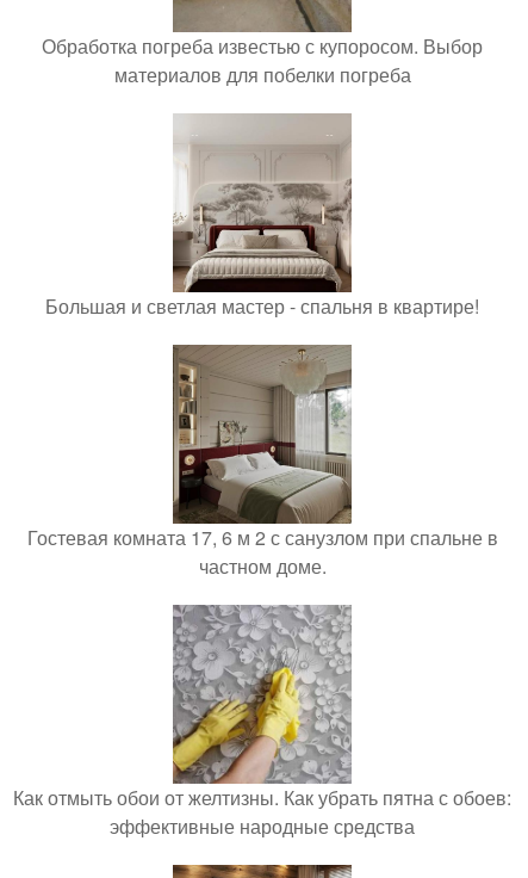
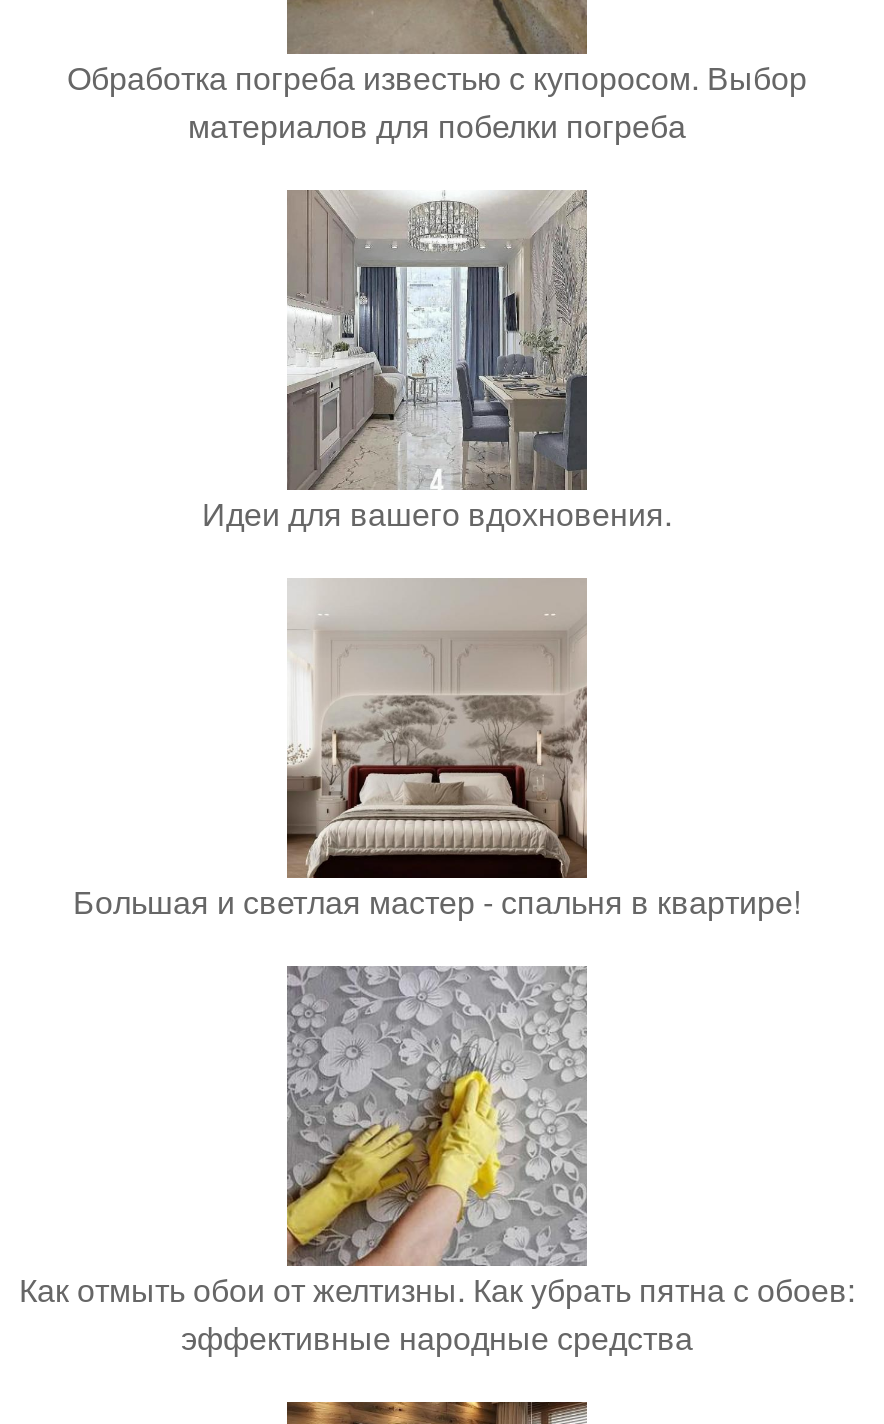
none -> [202,190,672,535] [image] | Идеи для вашего вдохновения.
moved [45,117,479,319] -> [73,584,801,923]: [image] | Большая и светлая мастер - спальня в квартире!
[27,357,498,579] [image] | Гостевая комната 17, 6 м 2 с санузлом при спальне в | частном доме. -> none

